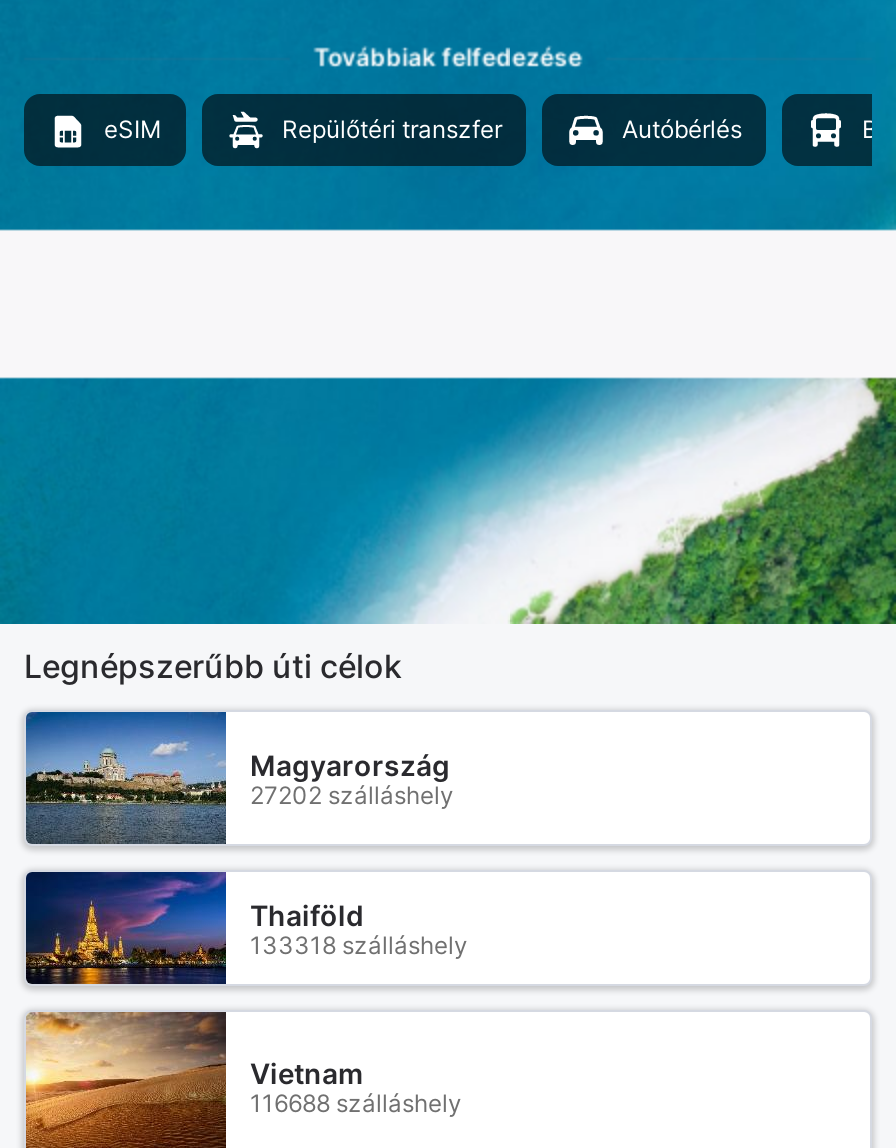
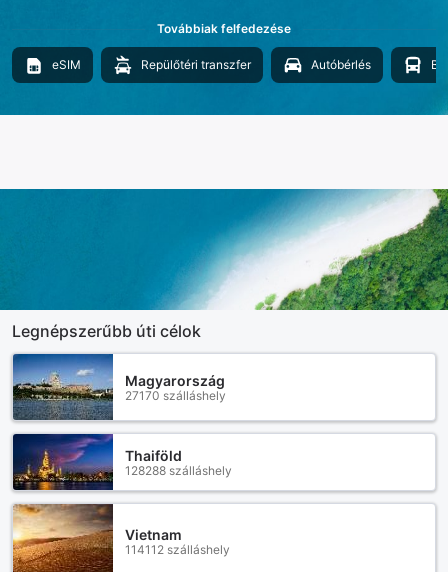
[250,779,454,809] 27202 szálláshely -> [125,387,226,402] 27170 szálláshely
[250,929,468,959] 133318 szálláshely -> [125,462,232,477] 128288 szálláshely
[250,1088,462,1118] 116688 szálláshely -> [125,542,230,557] 114112 szálláshely

